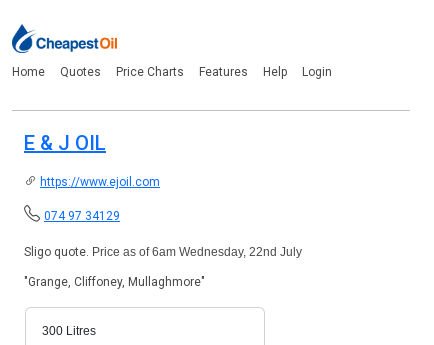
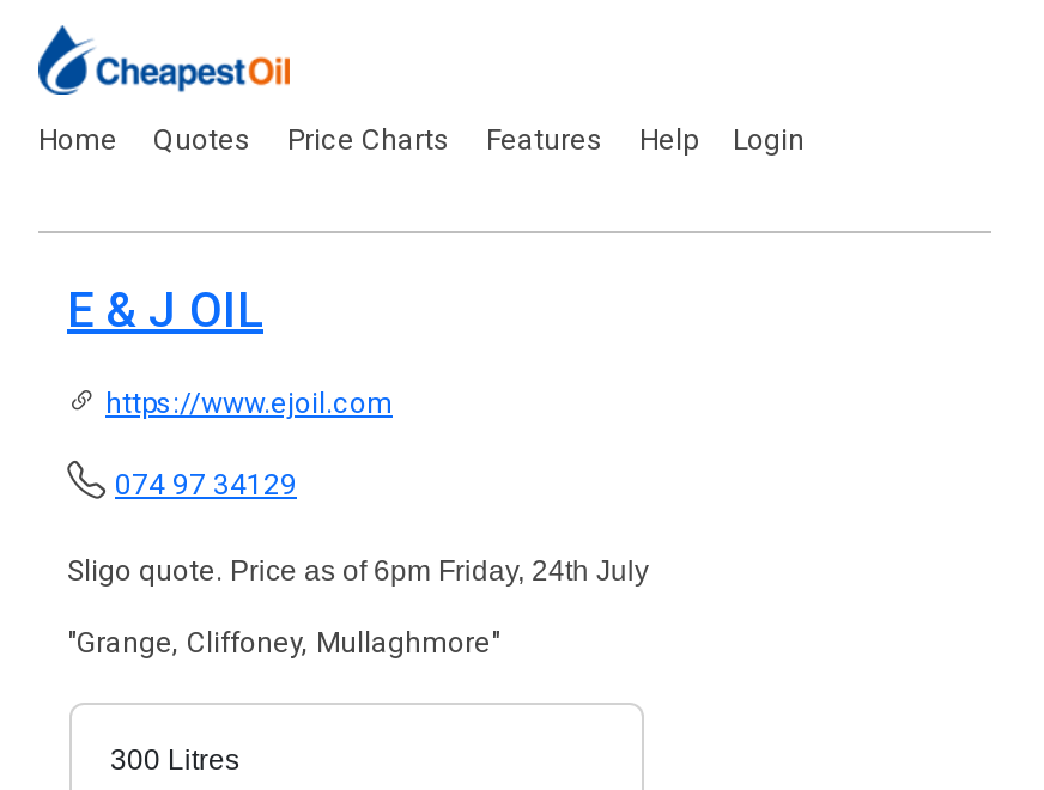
[24,245,302,259] Sligo quote. Price as of 6am Wednesday, 22nd July -> [67,554,649,587] Sligo quote. Price as of 6pm Friday, 24th July

